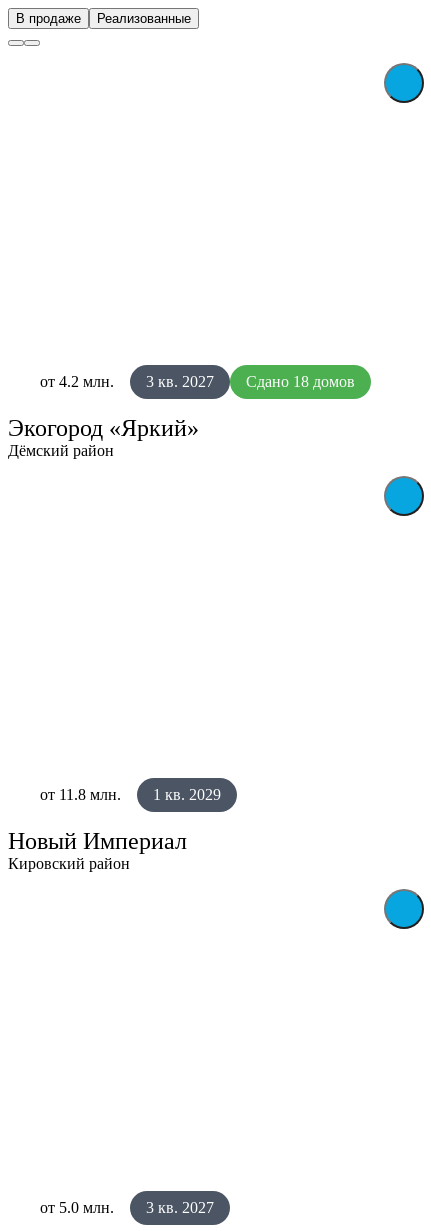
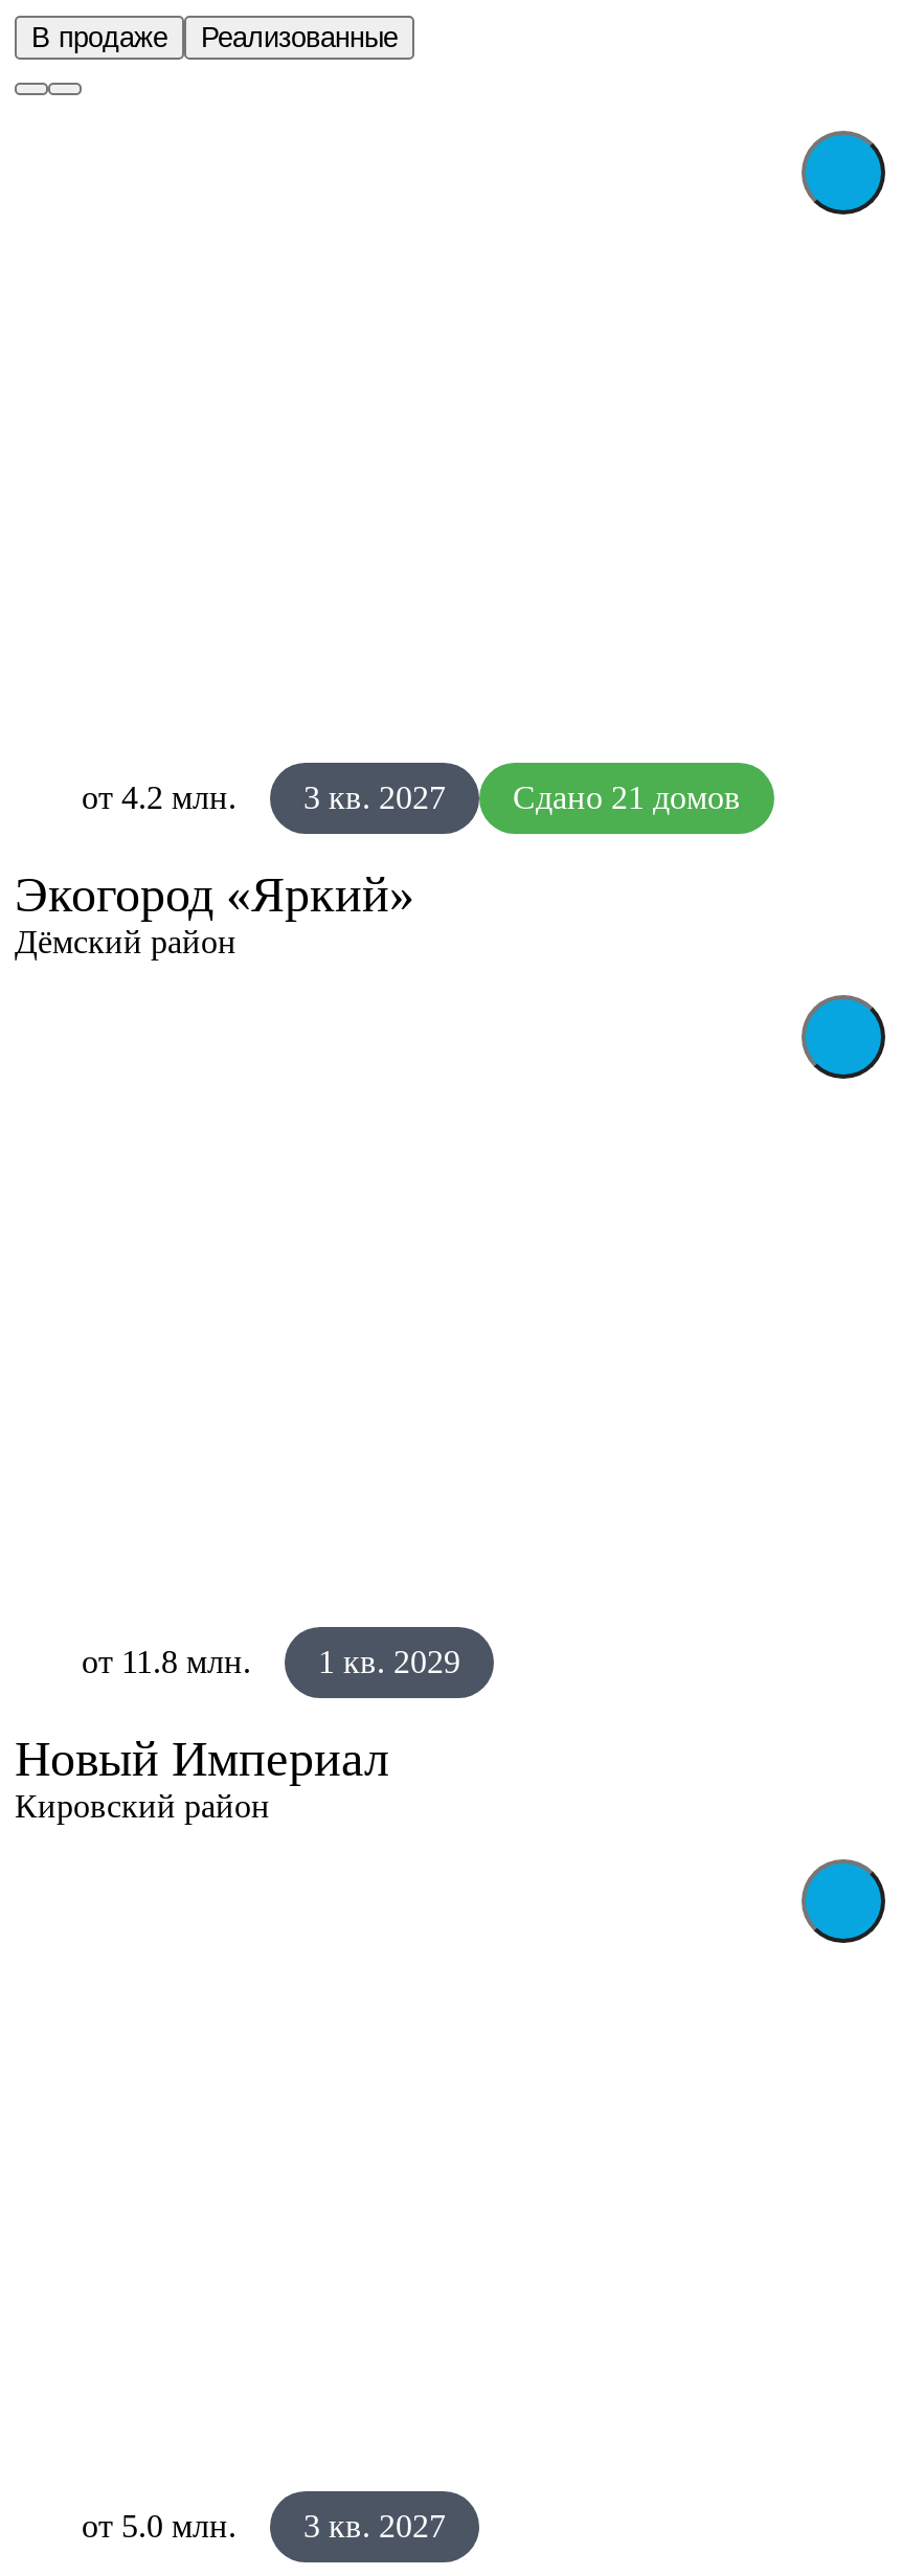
[246,373,355,390] Сдано 18 домов -> [513,780,741,815] Сдано 21 домов

